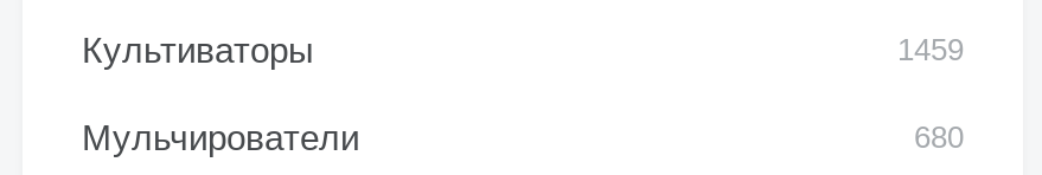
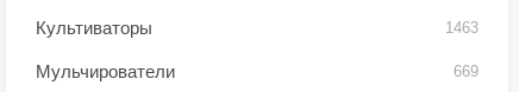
[897,32,964,67] 1459 -> [445,19,479,37] 1463
[914,119,964,155] 680 -> [454,63,479,80] 669

